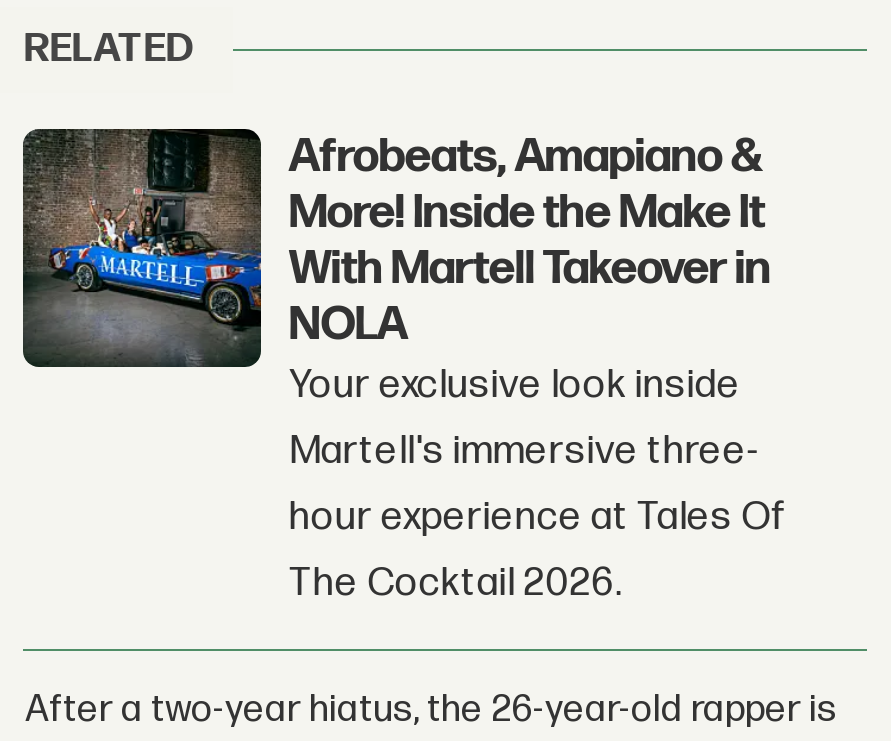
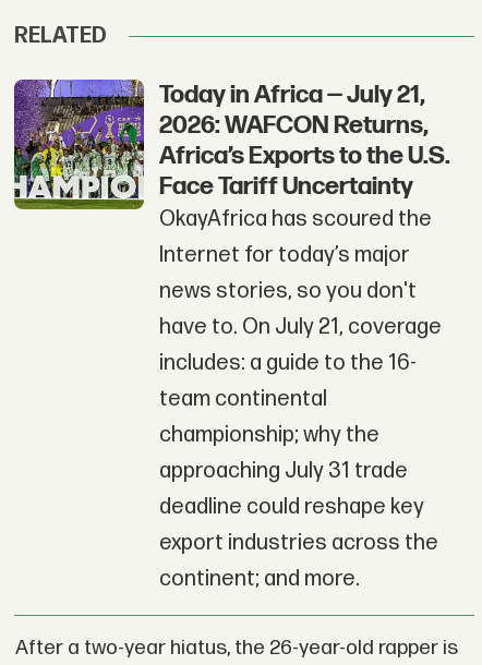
[21,127,787,607] [image] | Afrobeats, Amapiano & | More! Inside the Make It | With Martell Takeover in | NOLA | Your exclusive look inside | Martell's immersive three- | hour experience at Tales Of | The Cocktail 2026. -> [13,78,450,592] [image] | Today in Africa — July 21, | 2026: WAFCON Returns, | Africa’s Exports to the U.S. | Face Tariff Uncertainty | OkayAfrica has scoured the | Internet for today’s major | news stories, so you don't | have to. On July 21, coverage | includes: a guide to the 16- | team continental | championship; why the | approaching July 31 trade | deadline could reshape key | export industries across the | continent; and more.

